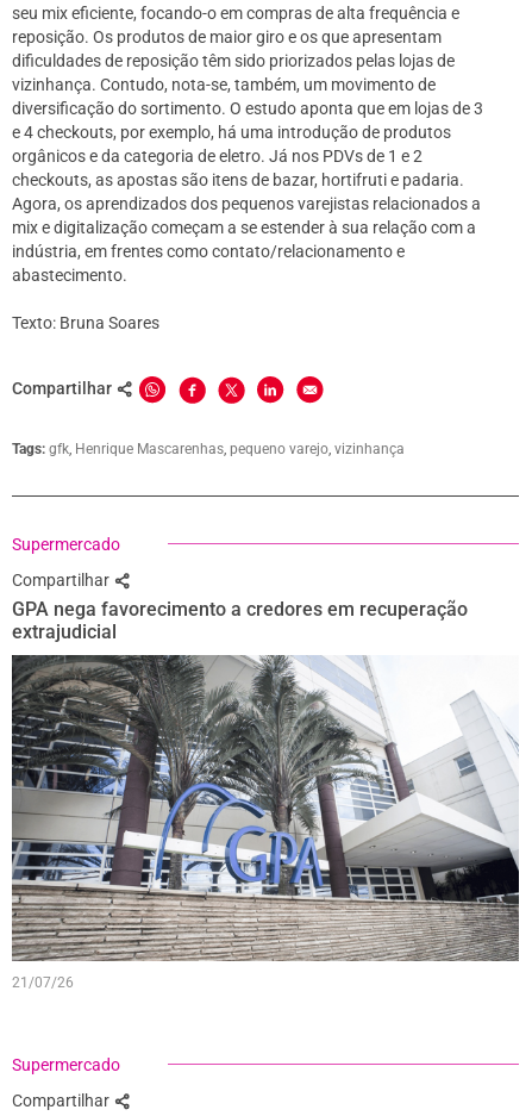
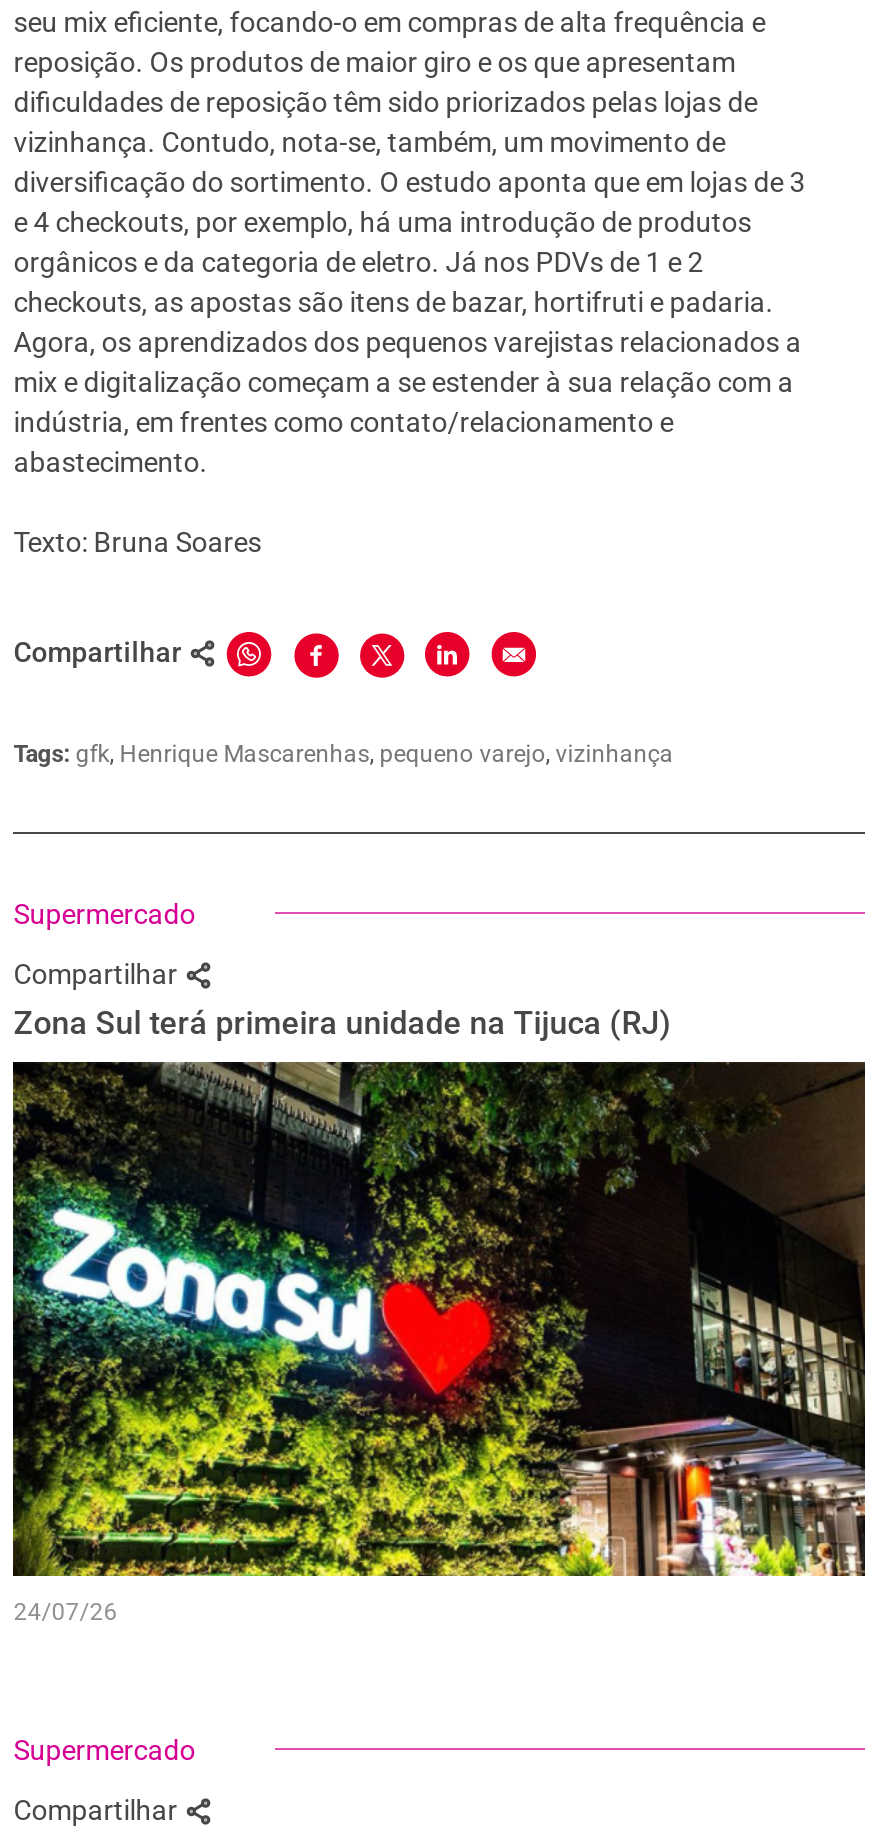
[12,597,468,643] GPA nega favorecimento a credores em recuperação | extrajudicial -> [13,1003,671,1041] Zona Sul terá primeira unidade na Tijuca (RJ)
[11,654,520,991] [image] | 21/07/26 -> [13,1060,867,1626] [image] | 24/07/26

